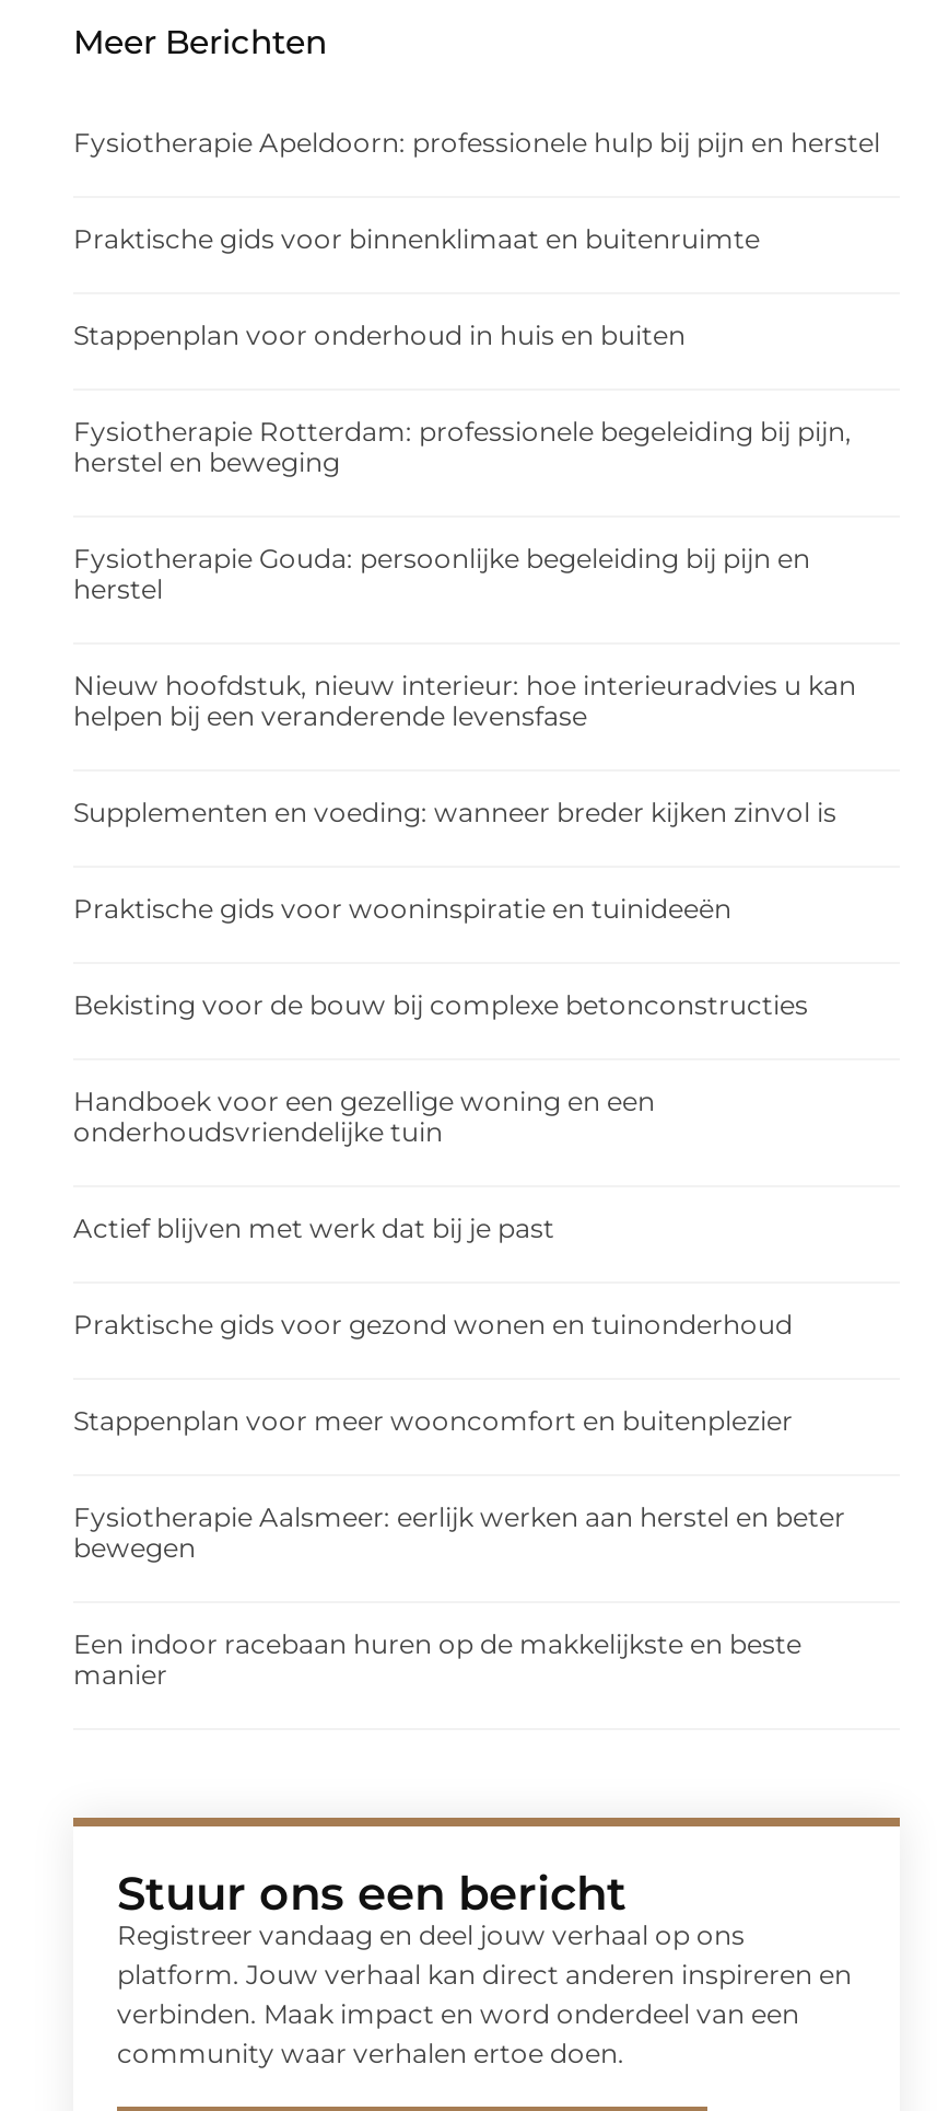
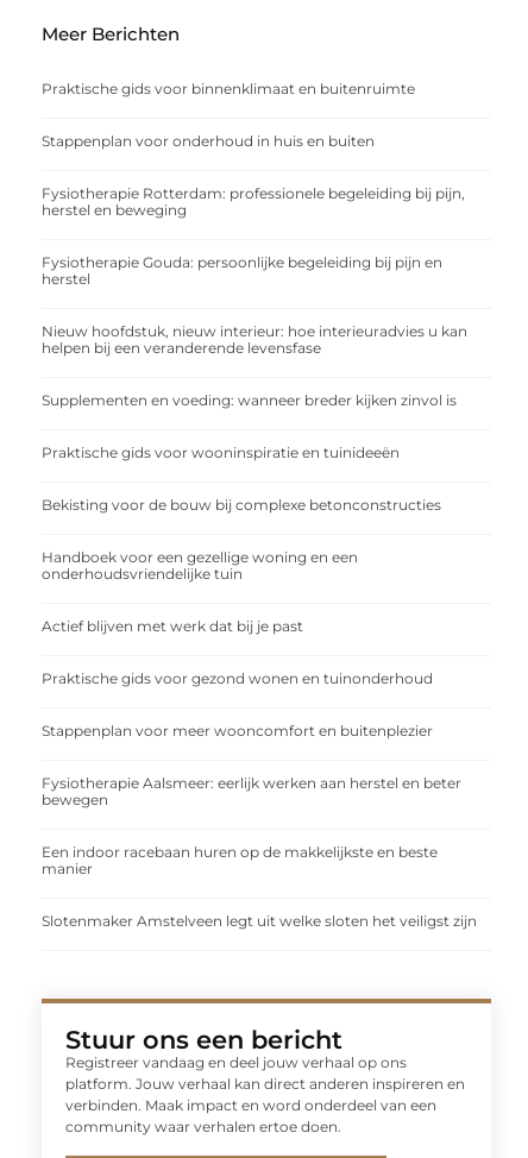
[73,127,880,160] Fysiotherapie Apeldoorn: professionele hulp bij pijn en herstel -> none
moved [73,223,856,1692] -> [42,80,467,878]: Praktische gids voor binnenklimaat en buitenruimte | Stappenplan voor onderhoud in huis en buiten | Fysiotherapie Rotterdam: professionele begeleiding bij pijn, | ... | Een indoor racebaan huren op de makkelijkste en beste | manier
none -> [42,912,477,930] Slotenmaker Amstelveen legt uit welke sloten het veiligst zijn

